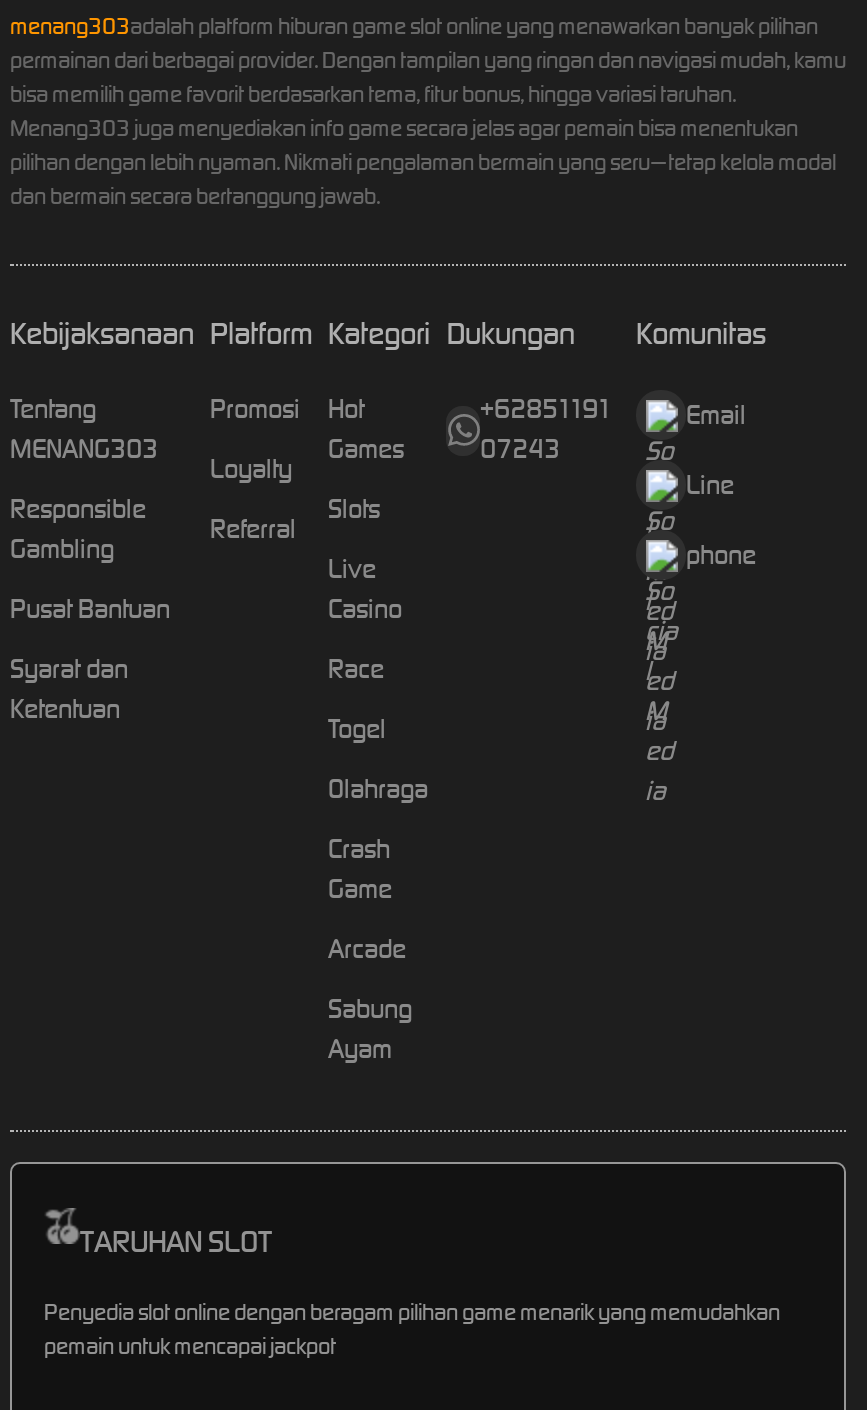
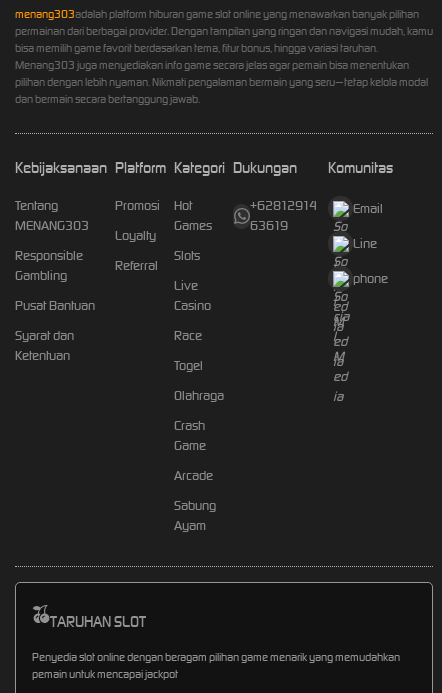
[480,392,612,426] +62851191 -> [250,197,317,214] +62812914
[480,432,560,466] 07243 -> [250,217,288,234] 63619

